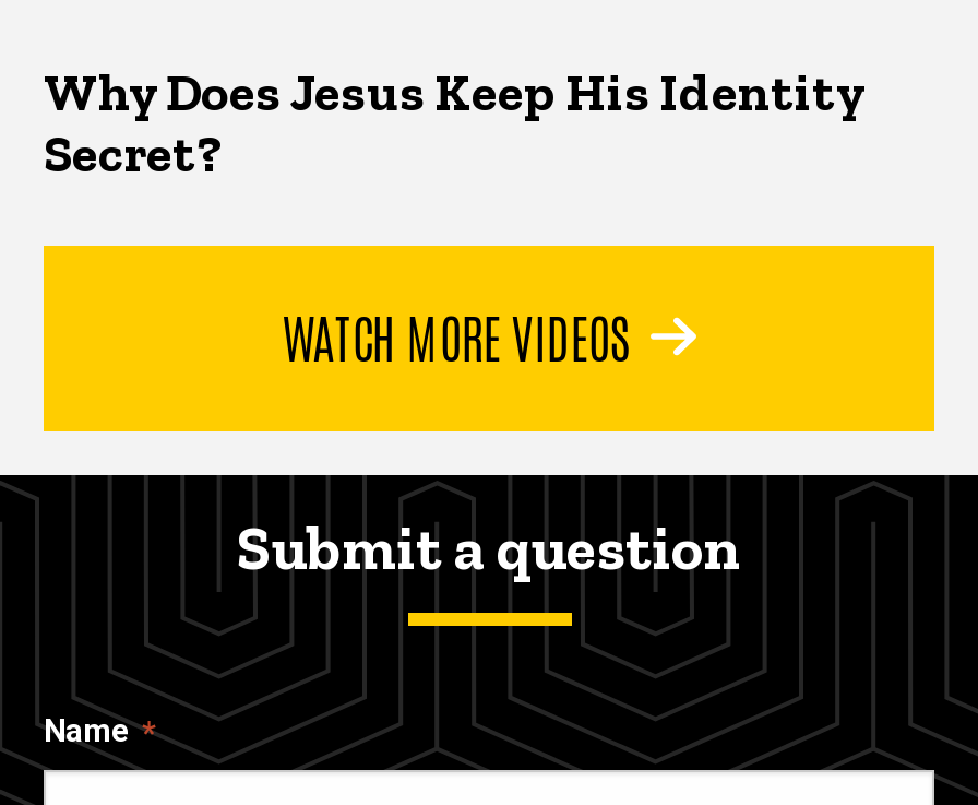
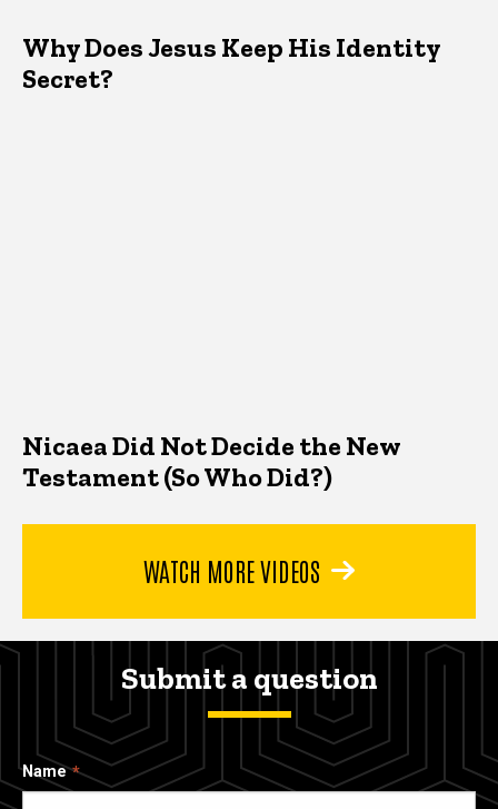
none -> [22,429,400,493] Nicaea Did Not Decide the New | Testament (So Who Did?)

